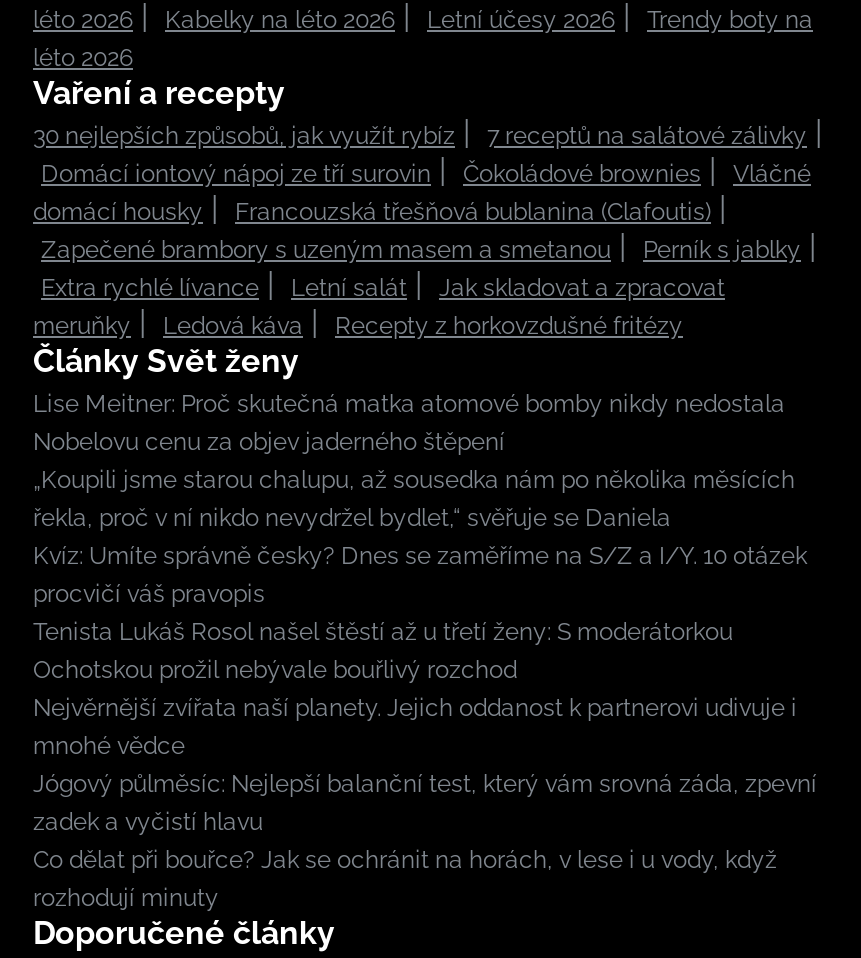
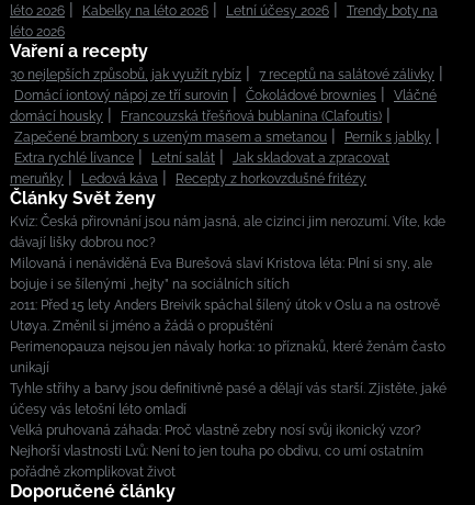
[33,390,817,912] Lise Meitner: Proč skutečná matka atomové bomby nikdy nedostala | Nobelovu cenu za objev jaderného štěpení | „Koupili jsme starou chalupu, až sousedka nám po několika měsících | řekla, proč v ní nikdo nevydržel bydlet,“ svěřuje se Daniela | Kvíz: Umíte správně česky? Dnes se zaměříme na S/Z a I/Y. 10 otázek | procvičí váš pravopis | Tenista Lukáš Rosol našel štěstí až u třetí ženy: S moderátorkou | Ochotskou prožil nebývale bouřlivý rozchod | Nejvěrnější zvířata naší planety. Jejich oddanost k partnerovi udivuje i | mnohé vědce | Jógový půlměsíc: Nejlepší balanční test, který vám srovná záda, zpevní | zadek a vyčistí hlavu | Co dělat při bouřce? Jak se ochránit na horách, v lese i u vody, když | rozhodují minuty -> [10,214,446,480] Kvíz: Česká přirovnání jsou nám jasná, ale cizinci jim nerozumí. Víte, kde | dávají lišky dobrou noc? | Milovaná i nenáviděná Eva Burešová slaví Kristova léta: Plní si sny, ale | bojuje i se šílenými „hejty” na sociálních sítích | 2011: Před 15 lety Anders Breivik spáchal šílený útok v Oslu a na ostrově | Utøya. Změnil si jméno a žádá o propuštění | Perimenopauza nejsou jen návaly horka: 10 příznaků, které ženám často | unikají | Tyhle střihy a barvy jsou definitivně pasé a dělají vás starší. Zjistěte, jaké | účesy vás letošní léto omladí | Velká pruhovaná záhada: Proč vlastně zebry nosí svůj ikonický vzor? | Nejhorší vlastnosti Lvů: Není to jen touha po obdivu, co umí ostatním | pořádně zkomplikovat život

